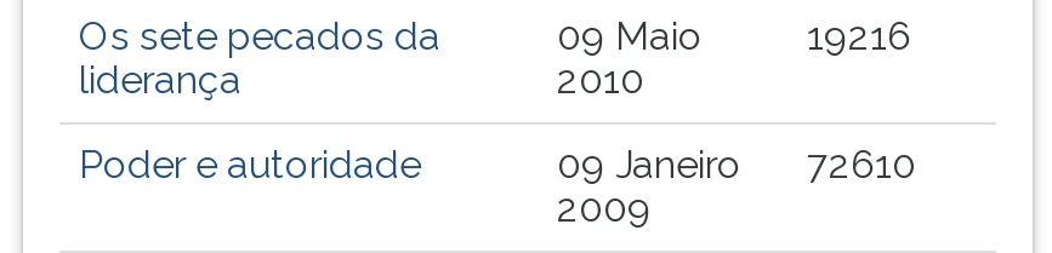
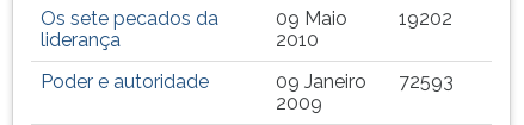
[807,13,911,59] 19216 -> [399,7,452,30] 19202
[807,142,916,188] 72610 -> [399,70,454,93] 72593

